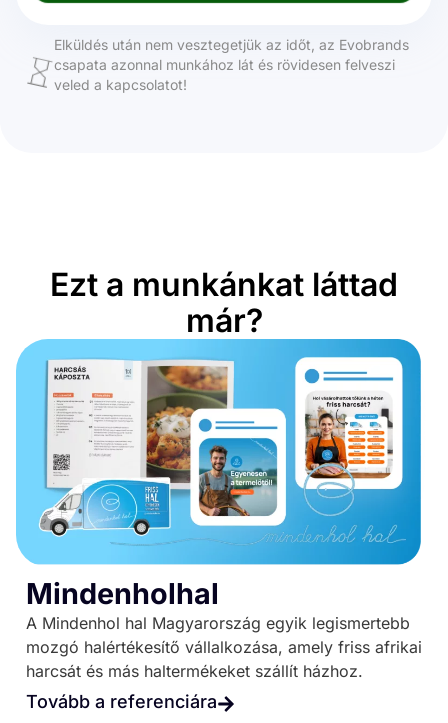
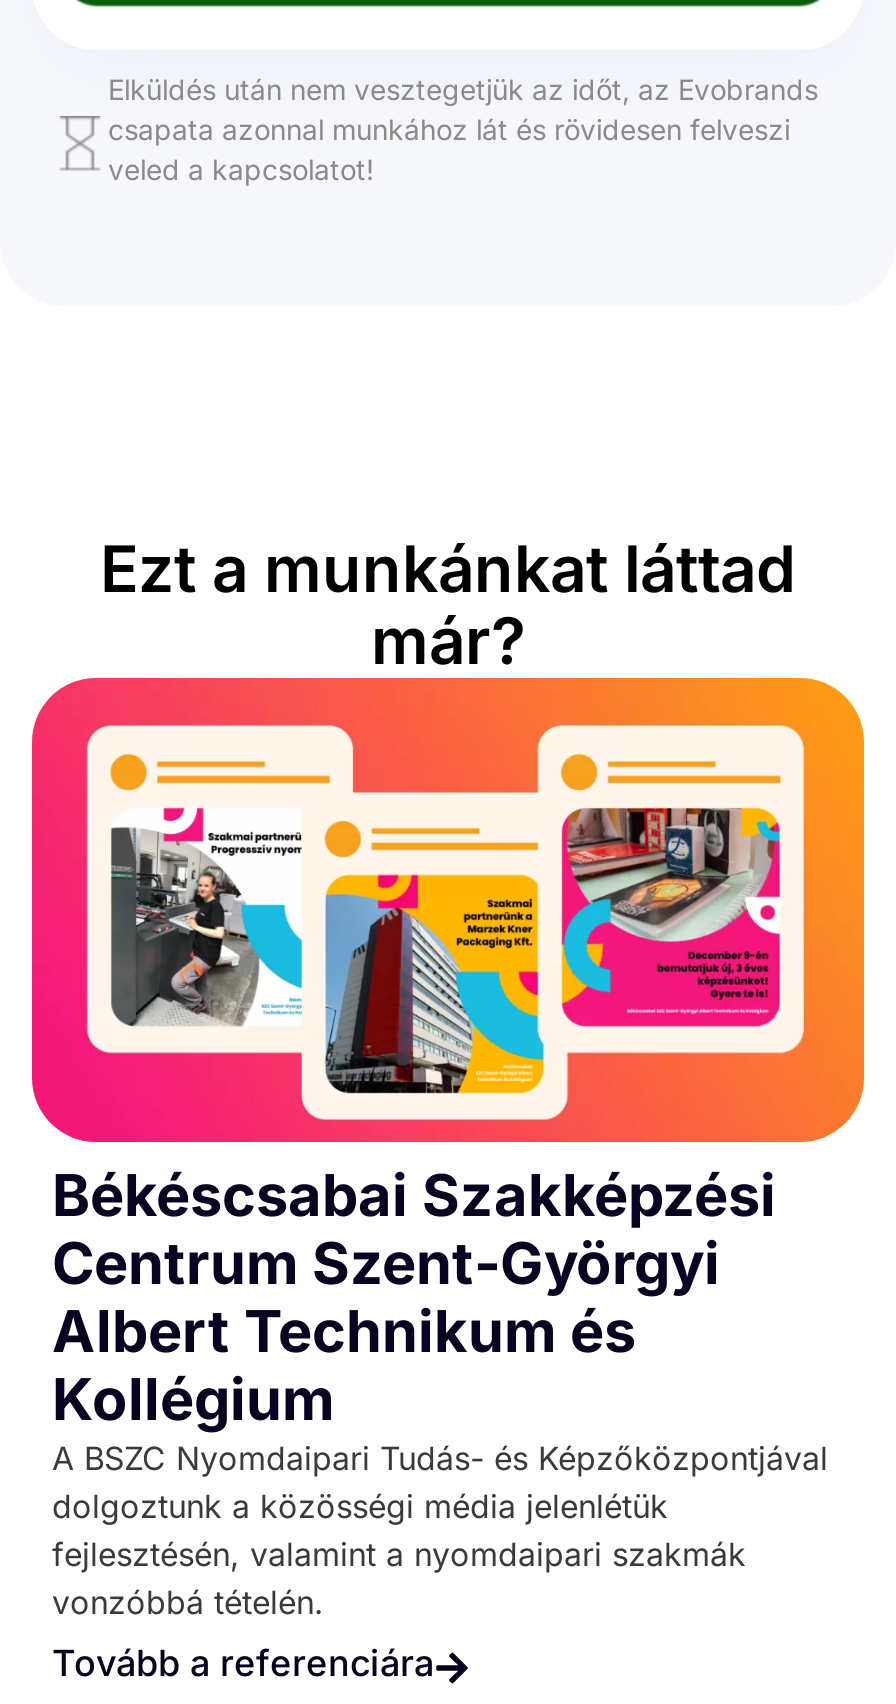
[15,338,432,681] [image] | Mindenholhal | A Mindenhol hal Magyarország egyik legismertebb | mozgó halértékesítő vállalkozása, amely friss afrikai | harcsát és más haltermékeket szállít házhoz. -> [30,676,866,1622] [image] | Békéscsabai Szakképzési | Centrum Szent-Györgyi | Albert Technikum és | Kollégium | A BSZC Nyomdaipari Tudás- és Képzőközpontjával | dolgoztunk a közösségi média jelenlétük | fejlesztésén, valamint a nyomdaipari szakmák | vonzóbbá tételén.

